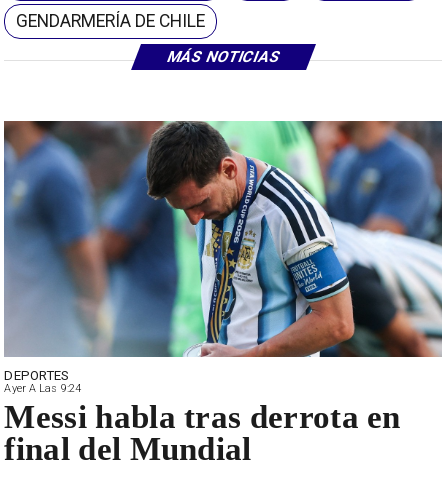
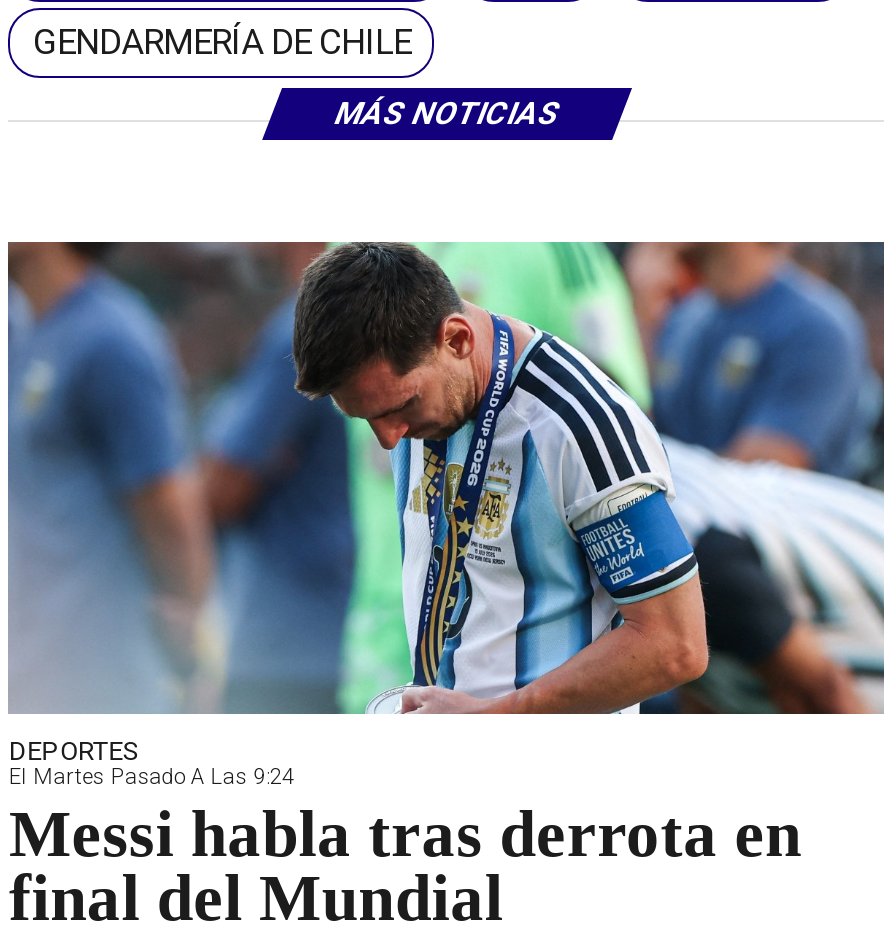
[4,382,81,395] Ayer A Las 9:24 -> [9,763,294,789] El Martes Pasado A Las 9:24

